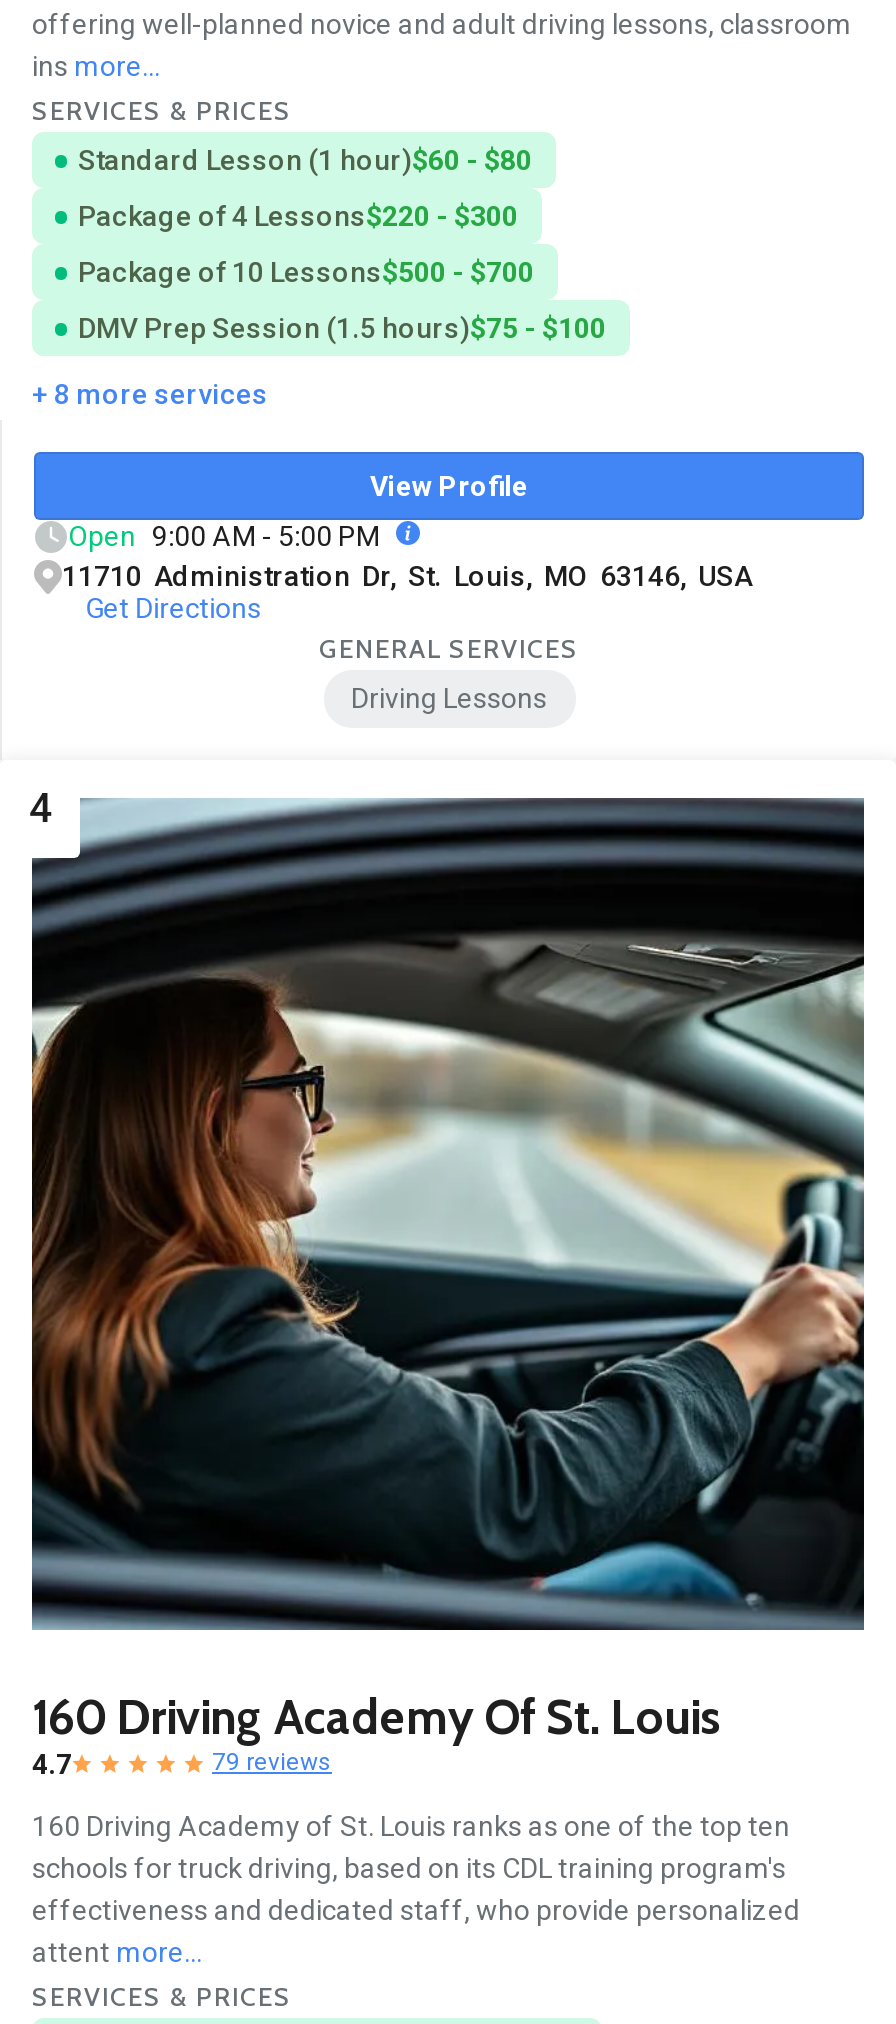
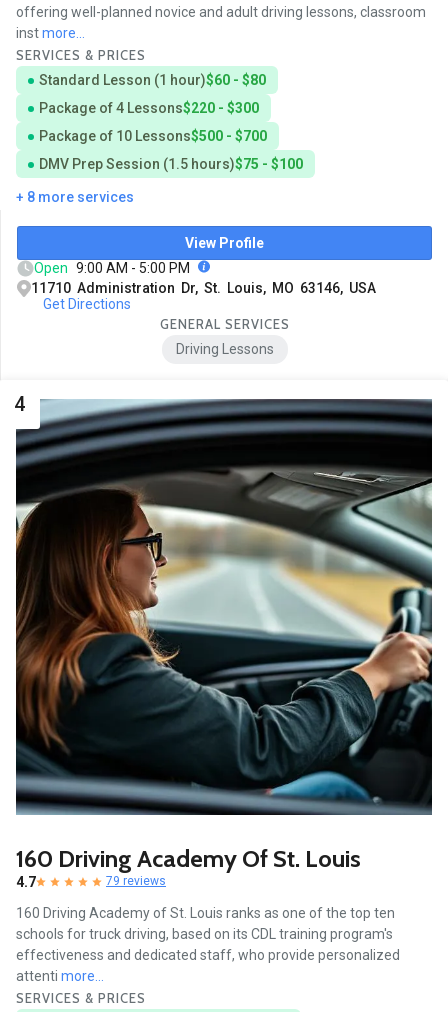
[32,49,160,81] ins more... -> [16,25,85,41] inst more...
[32,1937,202,1969] attent more... -> [16,968,104,984] attenti more...

